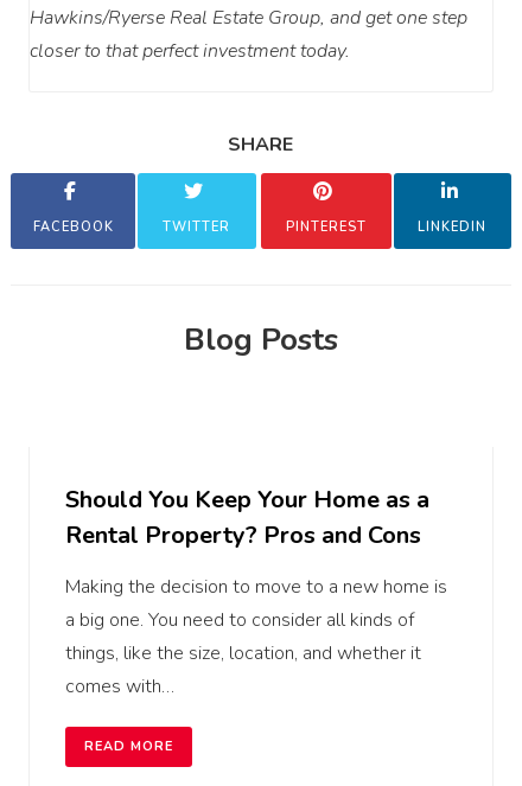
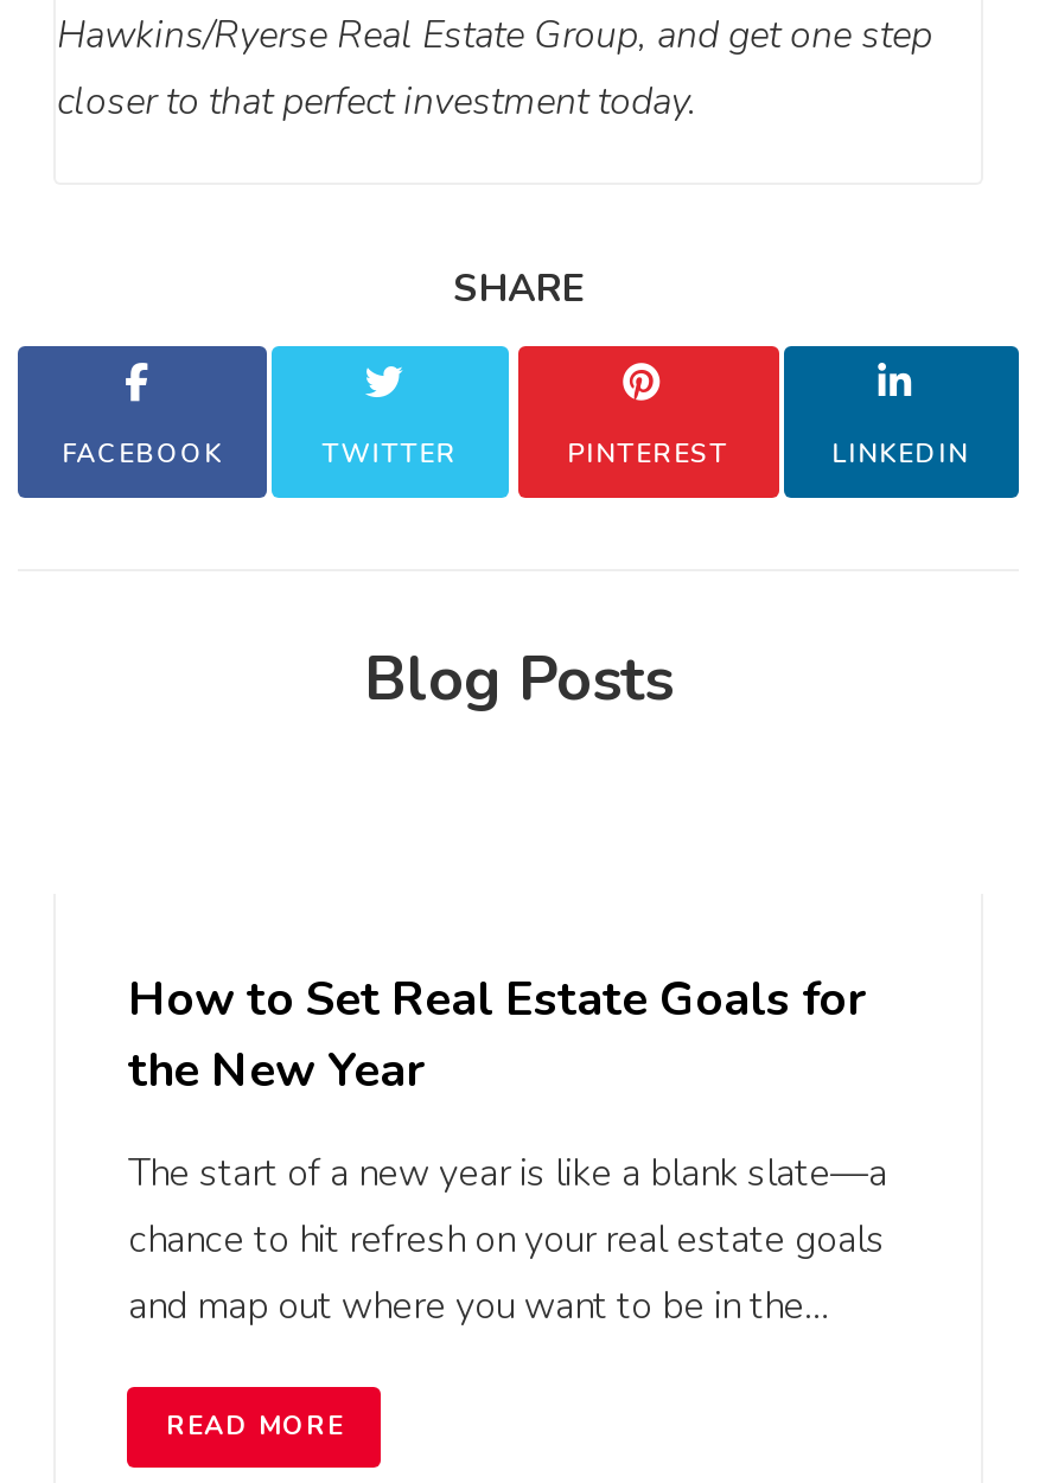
[66,484,430,551] Should You Keep Your Home as a | Rental Property? Pros and Cons -> [128,967,866,1102] How to Set Real Estate Goals for | the New Year
[66,574,448,699] Making the decision to move to a new home is | a big one. You need to consider all kinds of | things, like the size, location, and whether it | comes with… -> [128,1147,887,1332] The start of a new year is like a blank slate—a | chance to hit refresh on your real estate goals | and map out where you want to be in the…

